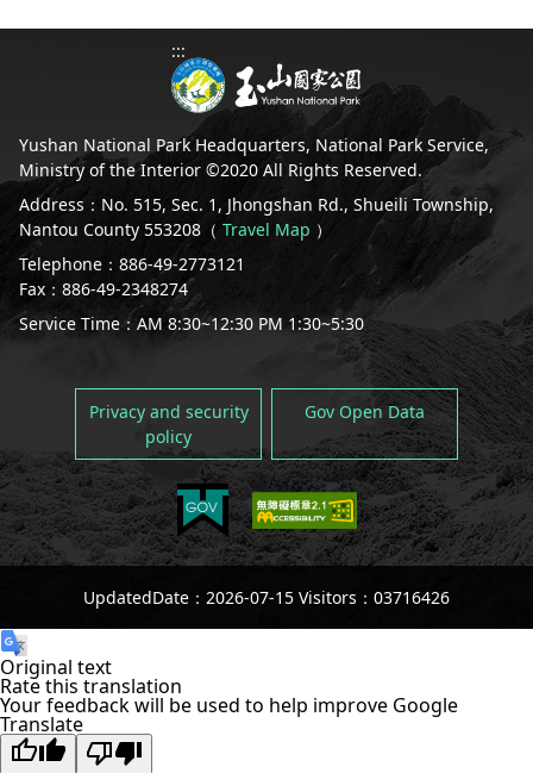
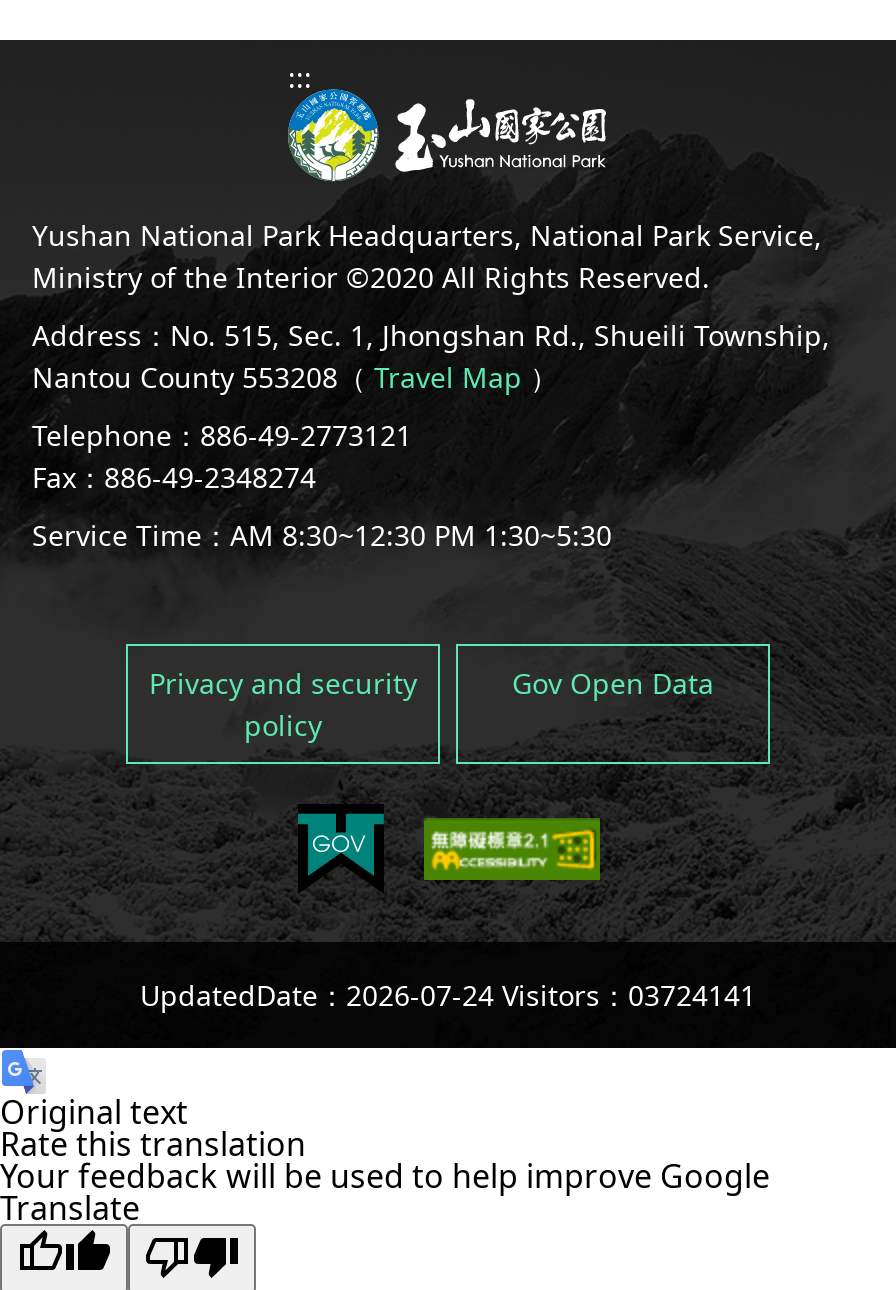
[83,586,450,608] UpdatedDate：2026-07-15 Visitors：03716426 -> [140,975,756,1013] UpdatedDate：2026-07-24 Visitors：03724141

